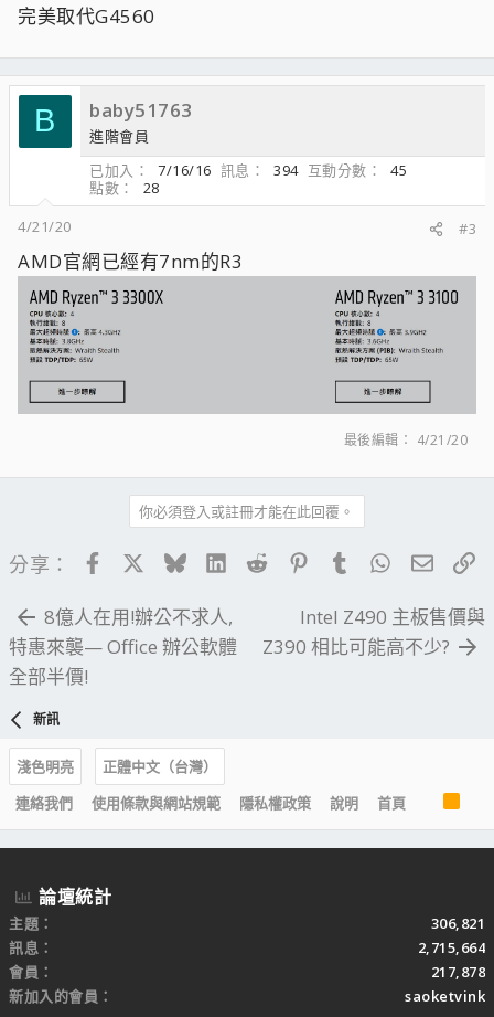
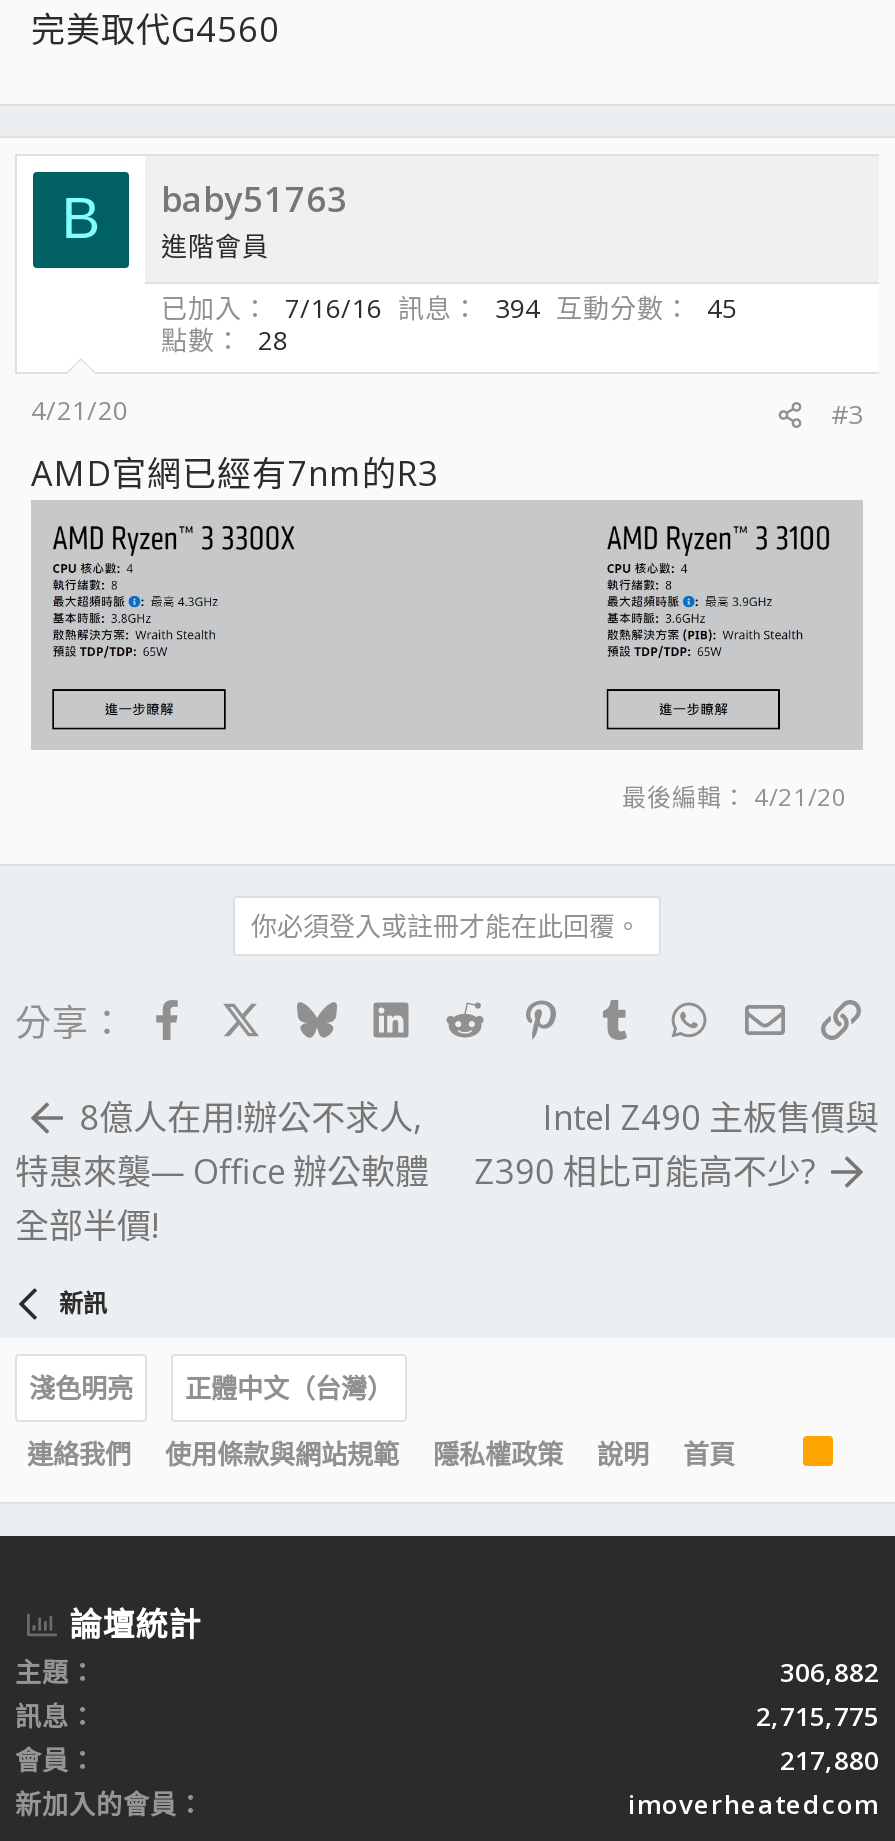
[431,914,485,934] 306,821 -> [780,1655,879,1691] 306,882
[417,938,485,958] 2,715,664 -> [756,1699,879,1735] 2,715,775
[431,962,485,982] 217,878 -> [780,1743,879,1779] 217,880
[405,987,485,1006] saoketvink -> [628,1787,879,1823] imoverheatedcom

